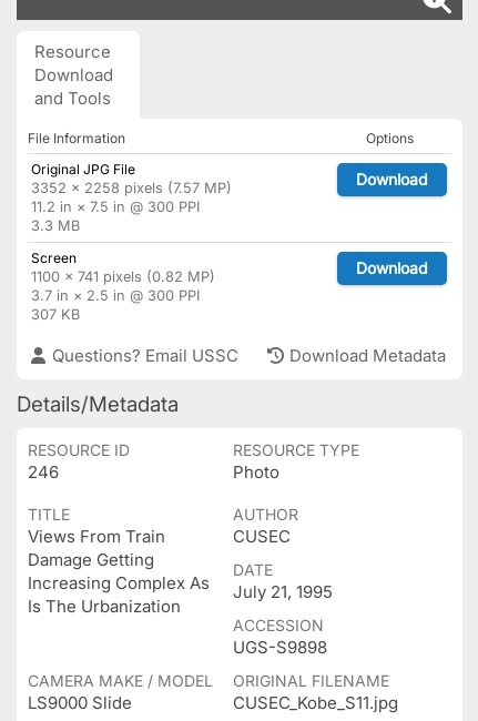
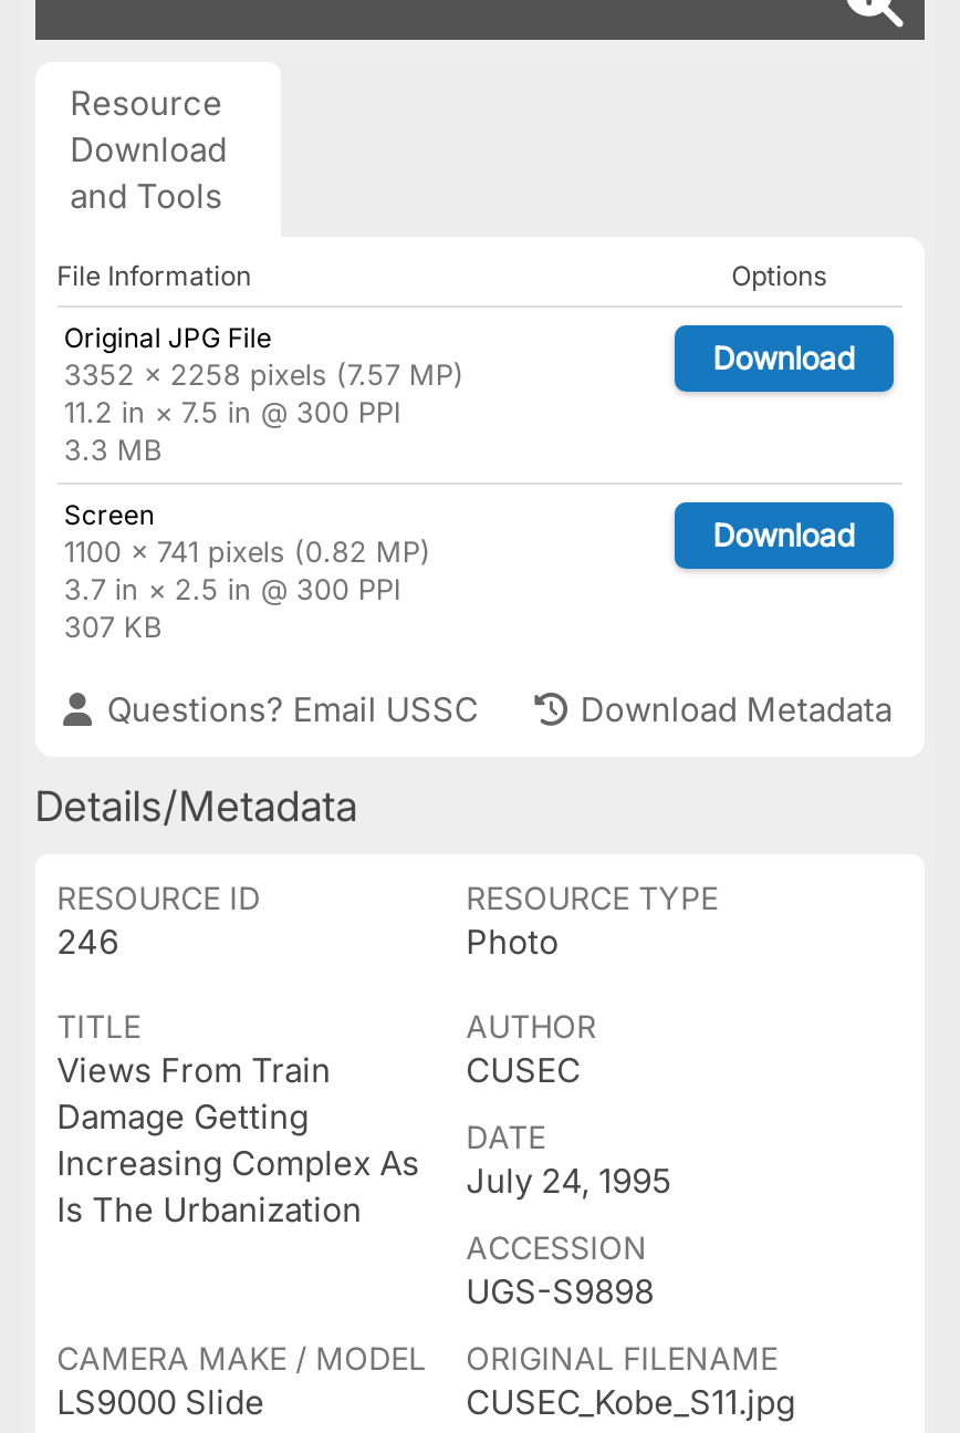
[27,572,332,602] Increasing Complex As July 21, 1995 -> [57,1142,672,1202] Increasing Complex As July 24, 1995

